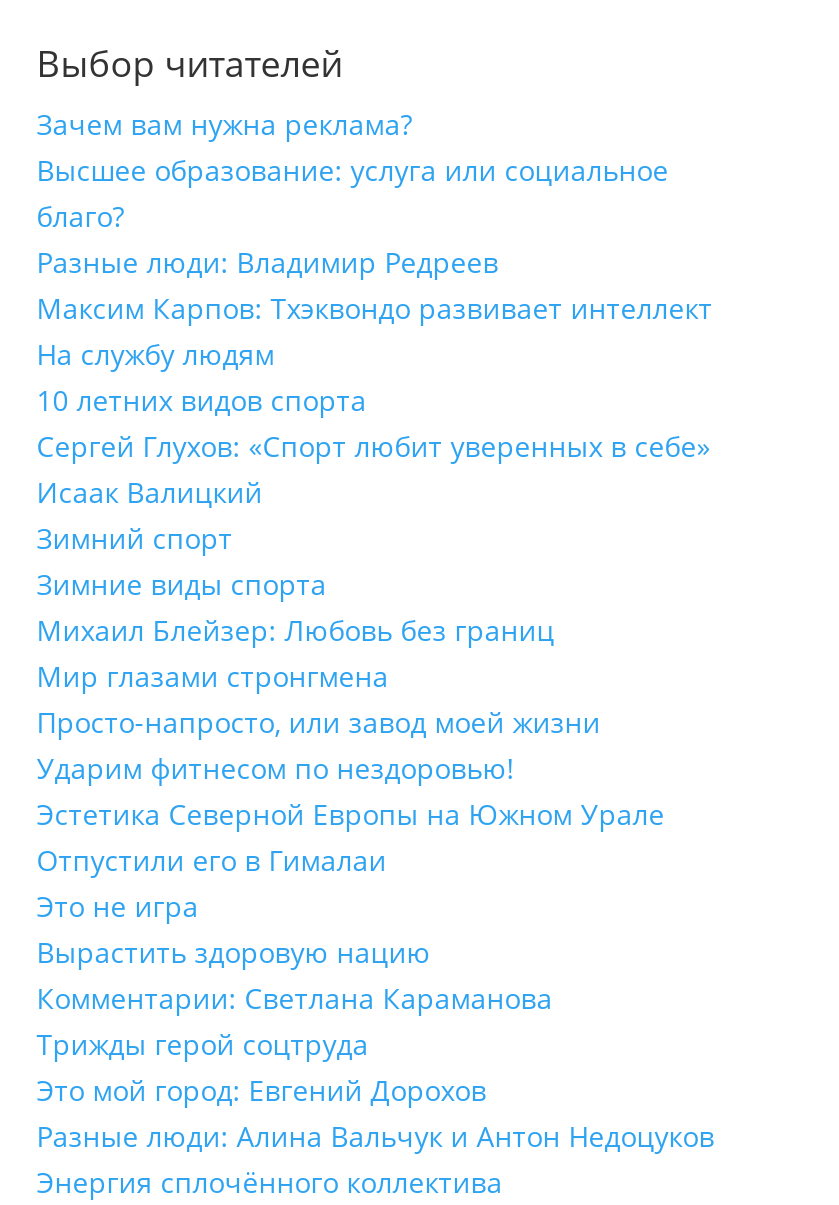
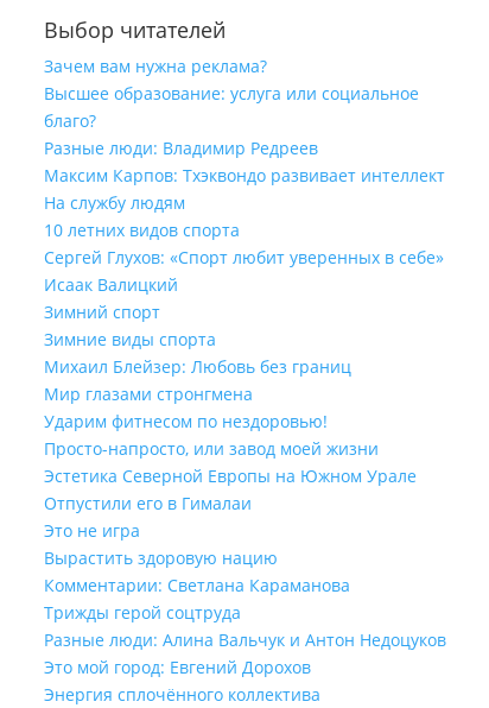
moved [37,703,601,741] -> [44,437,378,460]: Просто-напросто, или завод моей жизни
moved [37,749,515,787] -> [44,410,327,432]: Ударим фитнесом по нездоровью!
moved [37,1071,487,1109] -> [44,656,311,678]: Это мой город: Евгений Дорохов
moved [37,1117,715,1155] -> [44,628,446,651]: Разные люди: Алина Вальчук и Антон Недоцуков

